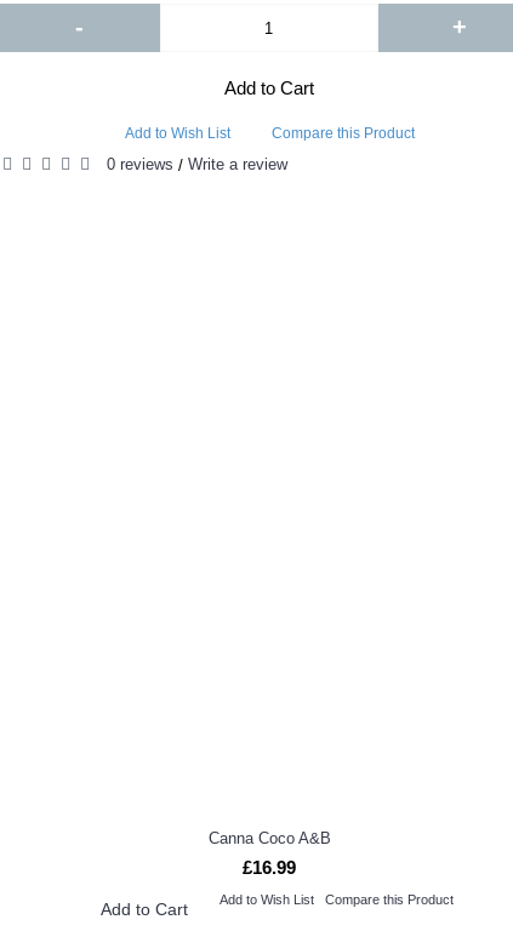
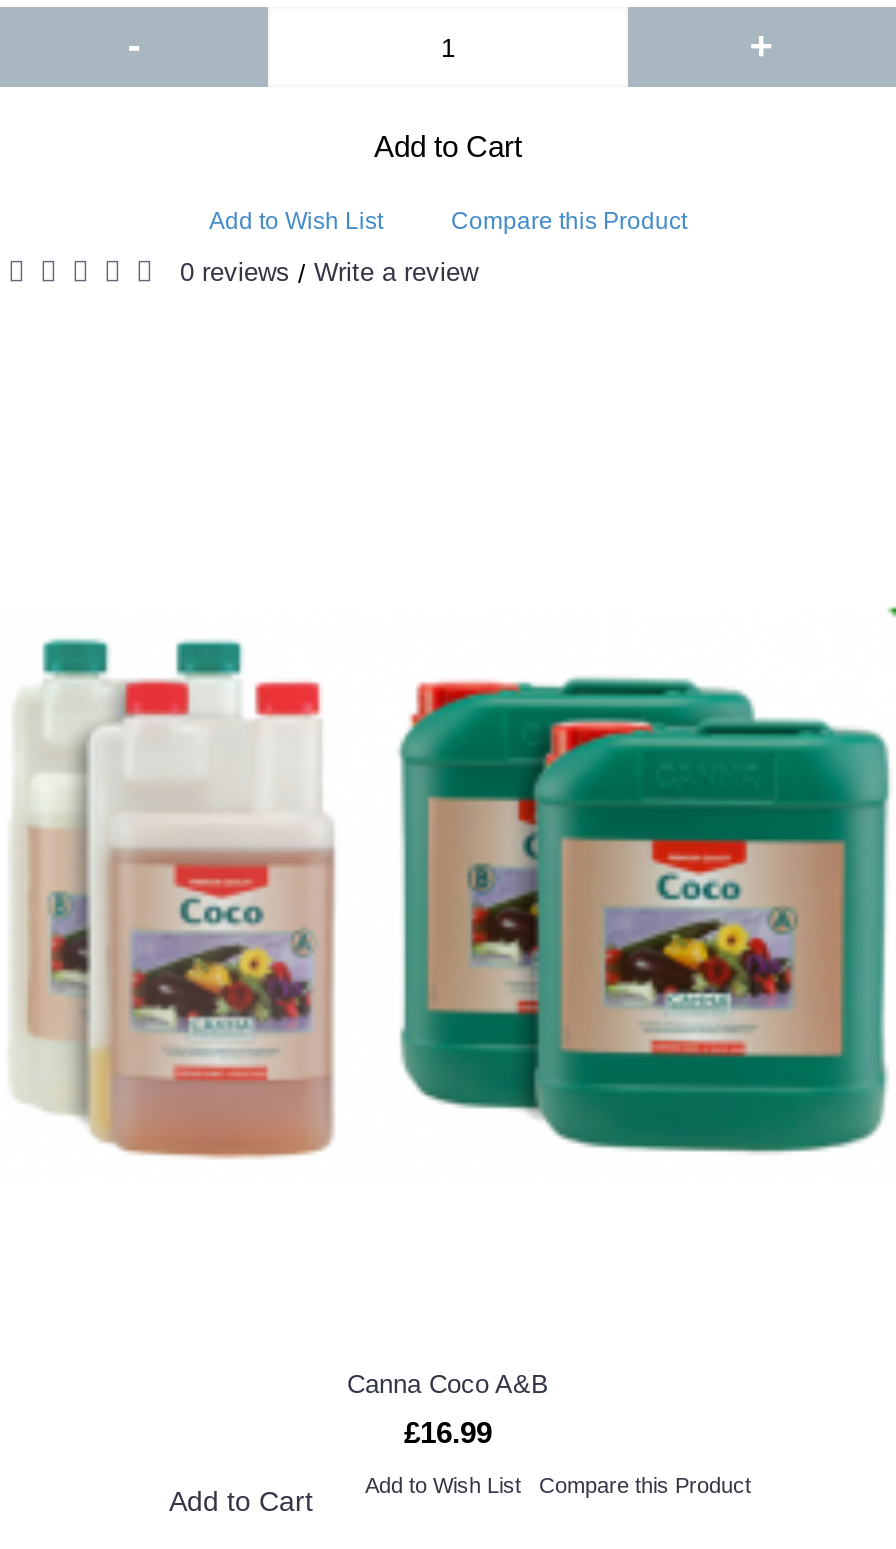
none -> [10,637,336,1159] [image]
none -> [398,675,890,1155] [image]

